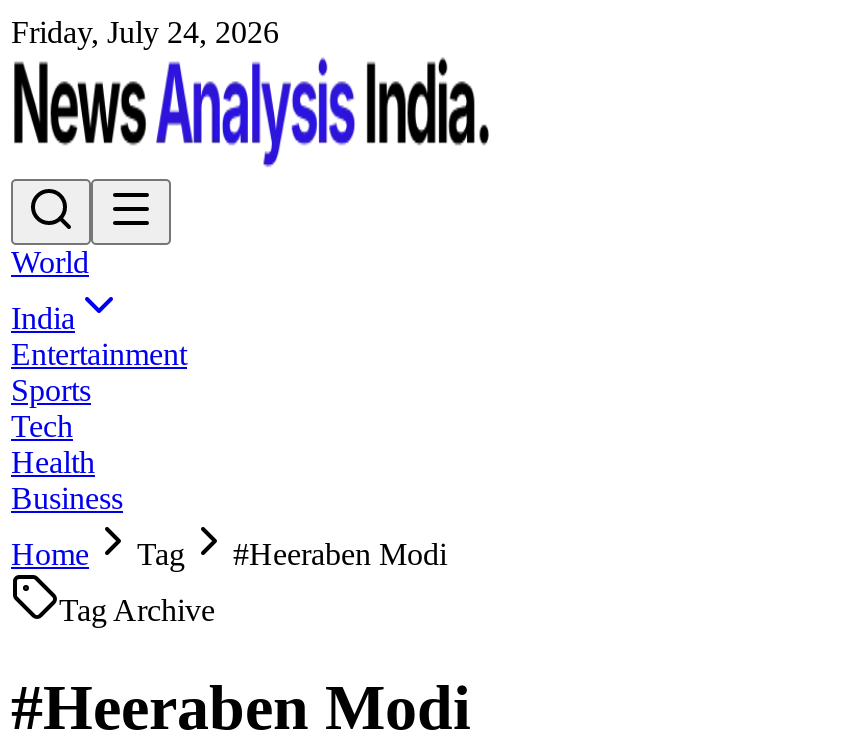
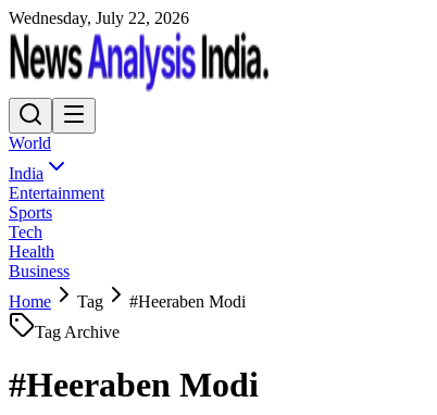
[11,15,279,49] Friday, July 24, 2026 -> [9,9,189,27] Wednesday, July 22, 2026

